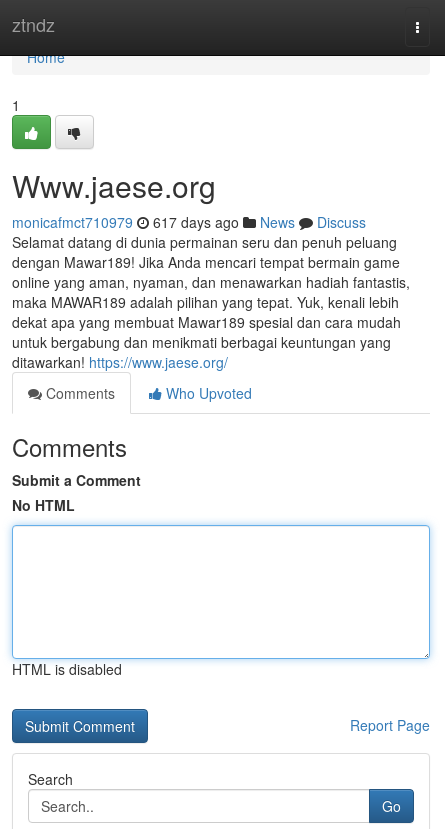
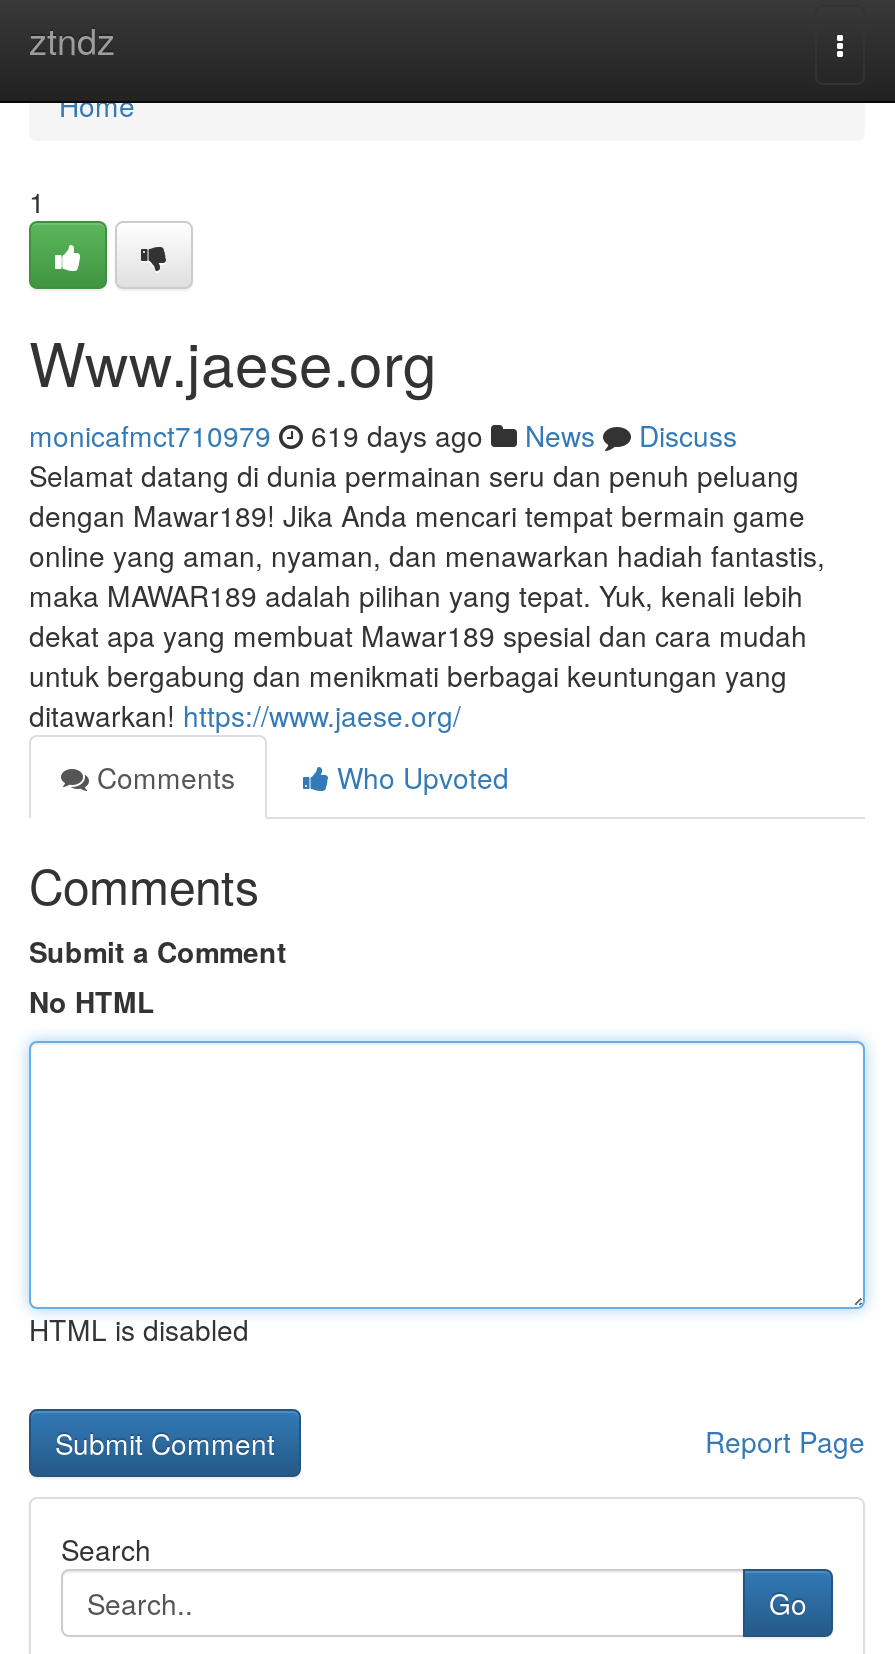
[12,212,366,232] monicafmct710979 617 days ago News Discuss -> [29,415,737,455] monicafmct710979 619 days ago News Discuss

